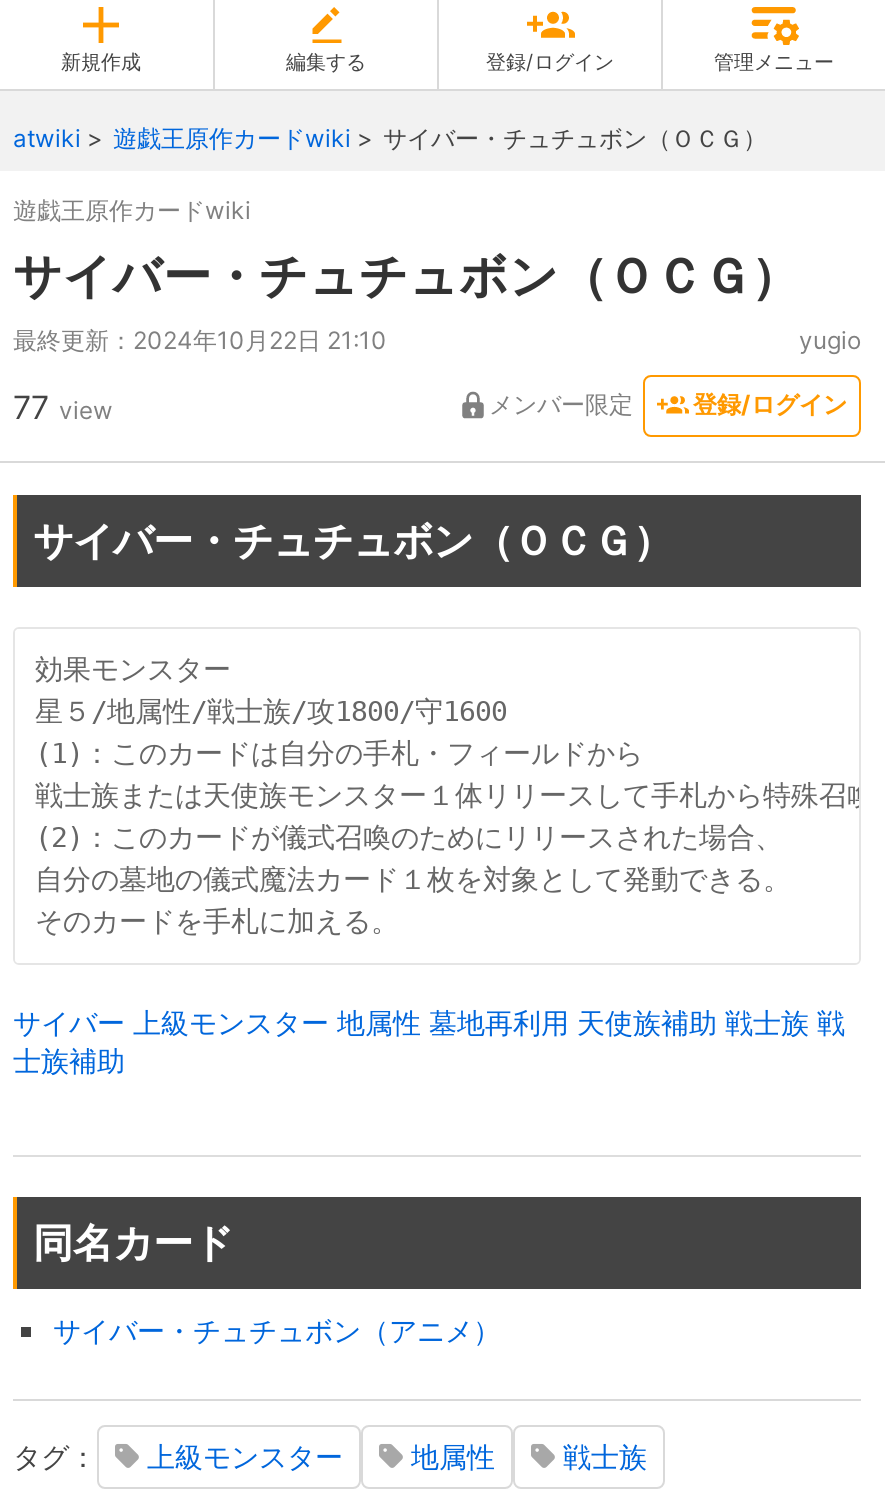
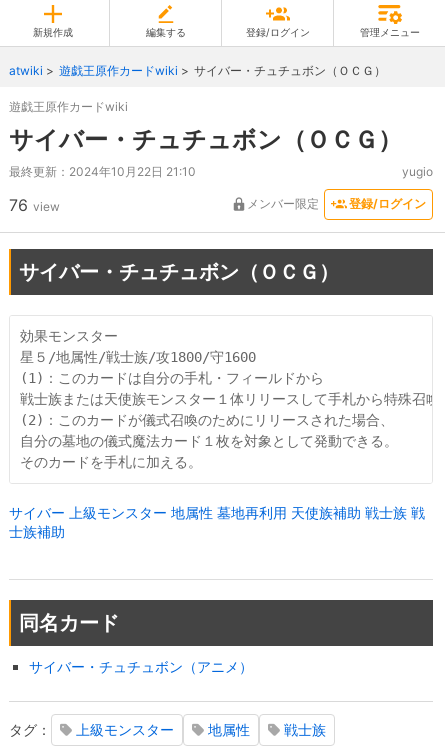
[13,386,113,426] 77 view -> [9,194,60,214] 76 view

